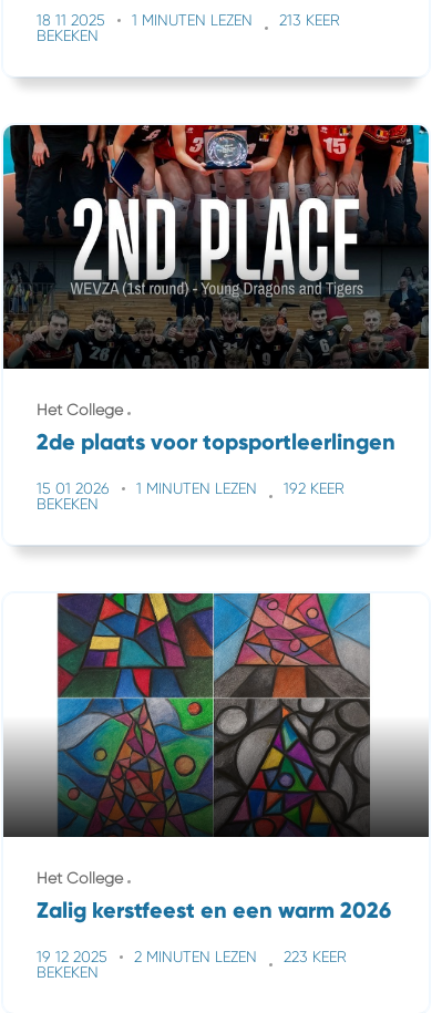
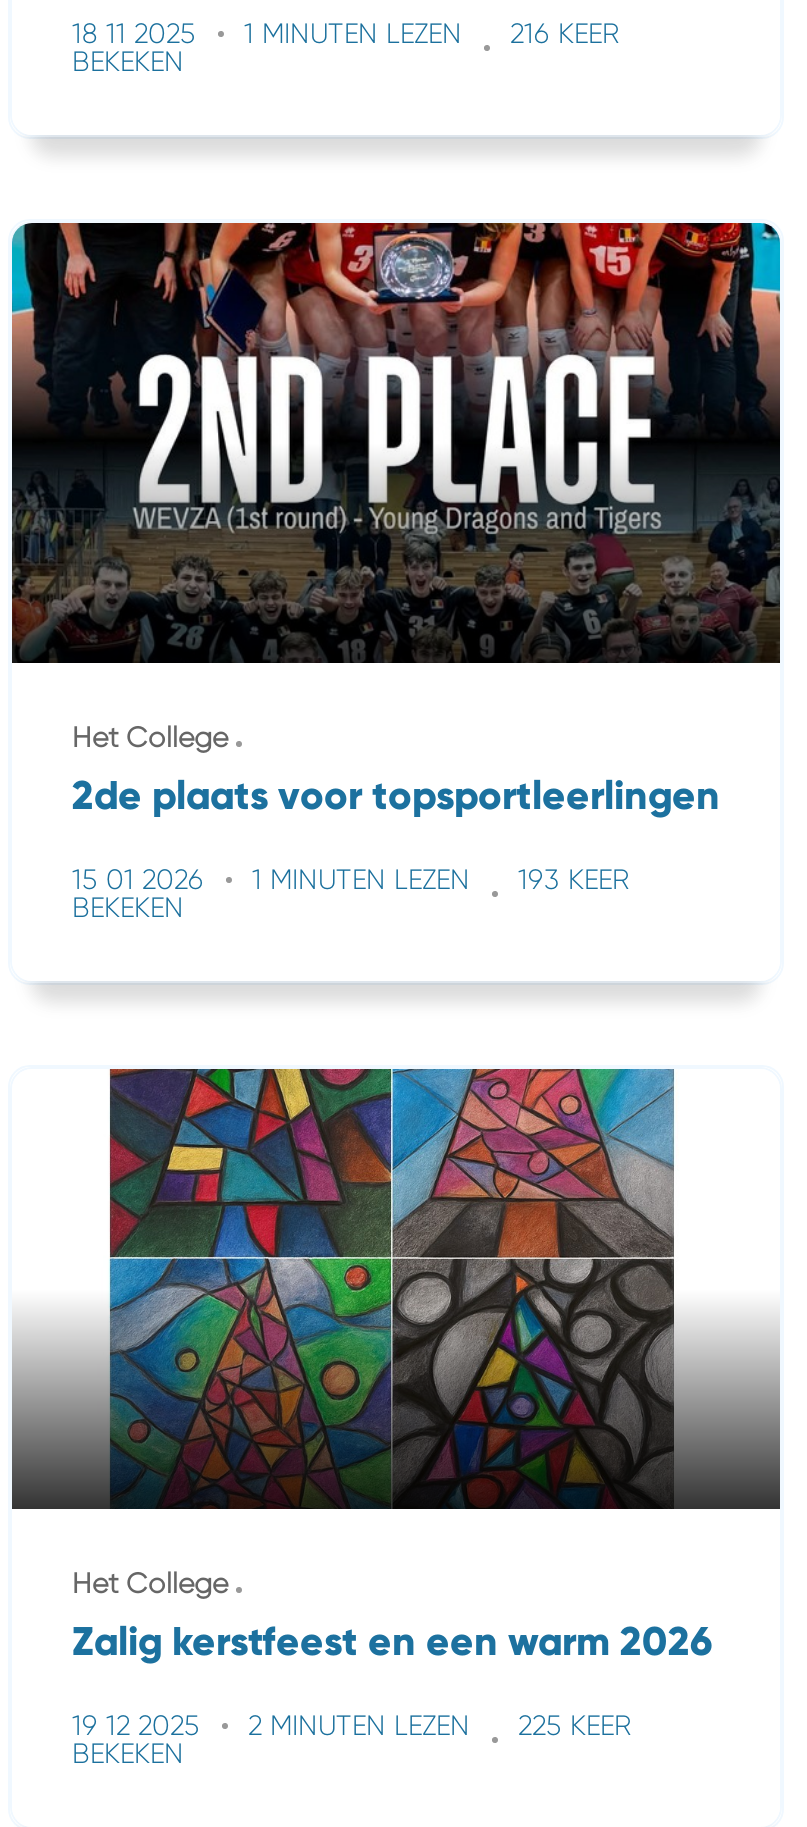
[37,12,340,29] 18 11 2025 1 MINUTEN LEZEN 213 KEER -> [72,18,620,50] 18 11 2025 1 MINUTEN LEZEN 216 KEER
[37,480,345,498] 15 01 2026 1 MINUTEN LEZEN 192 KEER -> [72,864,630,896] 15 01 2026 1 MINUTEN LEZEN 193 KEER
[37,948,347,966] 19 12 2025 2 MINUTEN LEZEN 223 KEER -> [72,1710,632,1742] 19 12 2025 2 MINUTEN LEZEN 225 KEER

